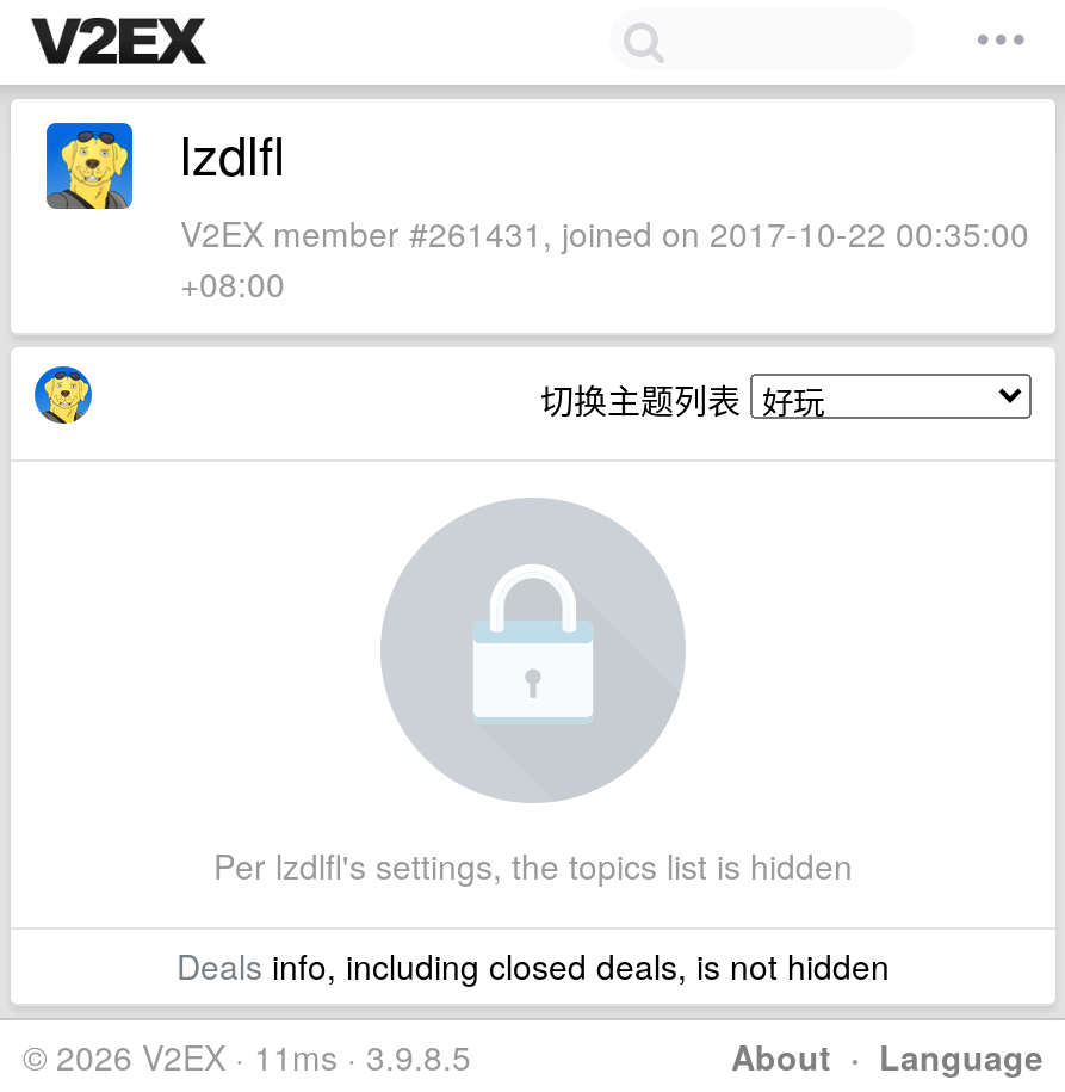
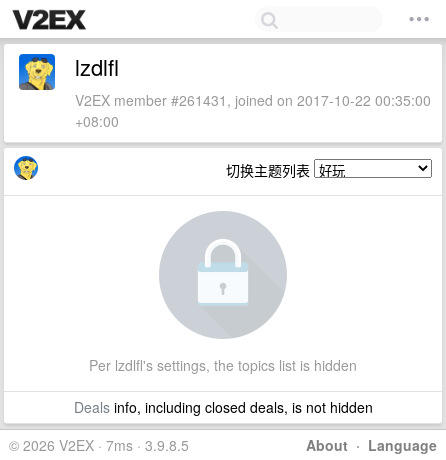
[23,1032,471,1080] © 2026 V2EX · 11ms · 3.9.8.5 -> [9,435,189,455] © 2026 V2EX · 7ms · 3.9.8.5

